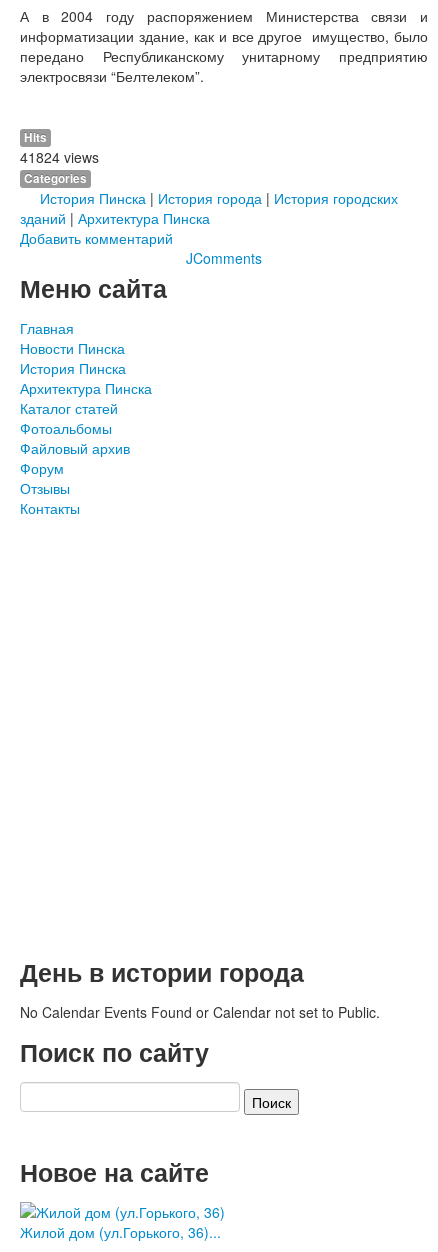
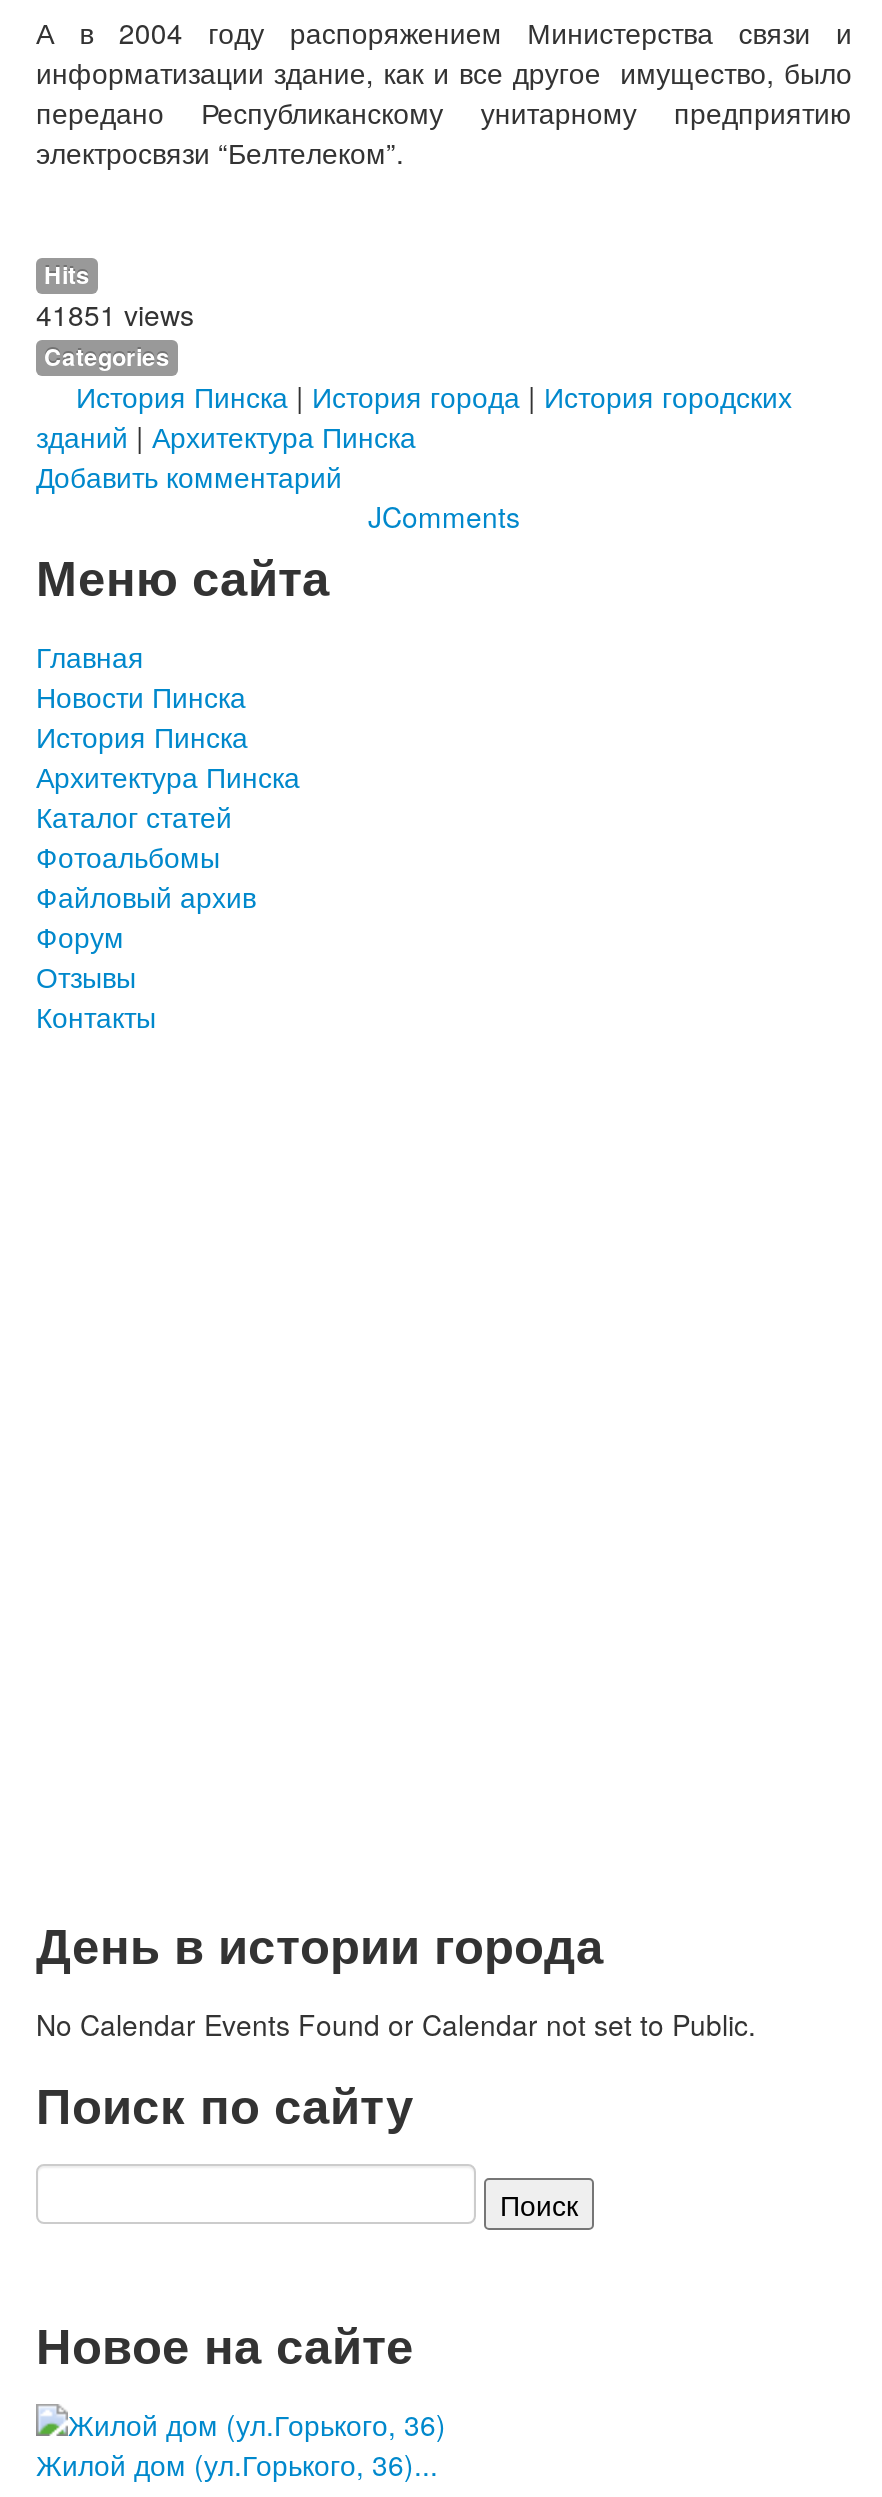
[20,147,99,167] 41824 views -> [36,295,194,335] 41851 views

